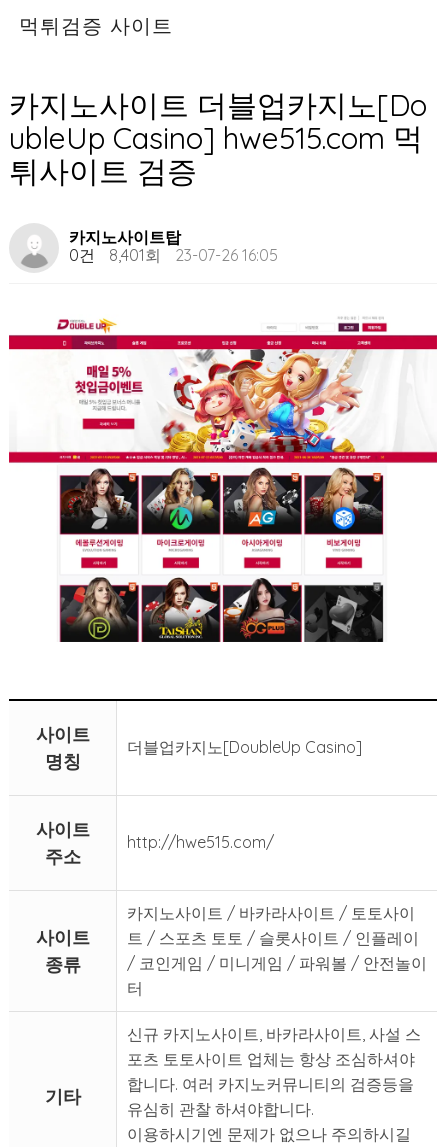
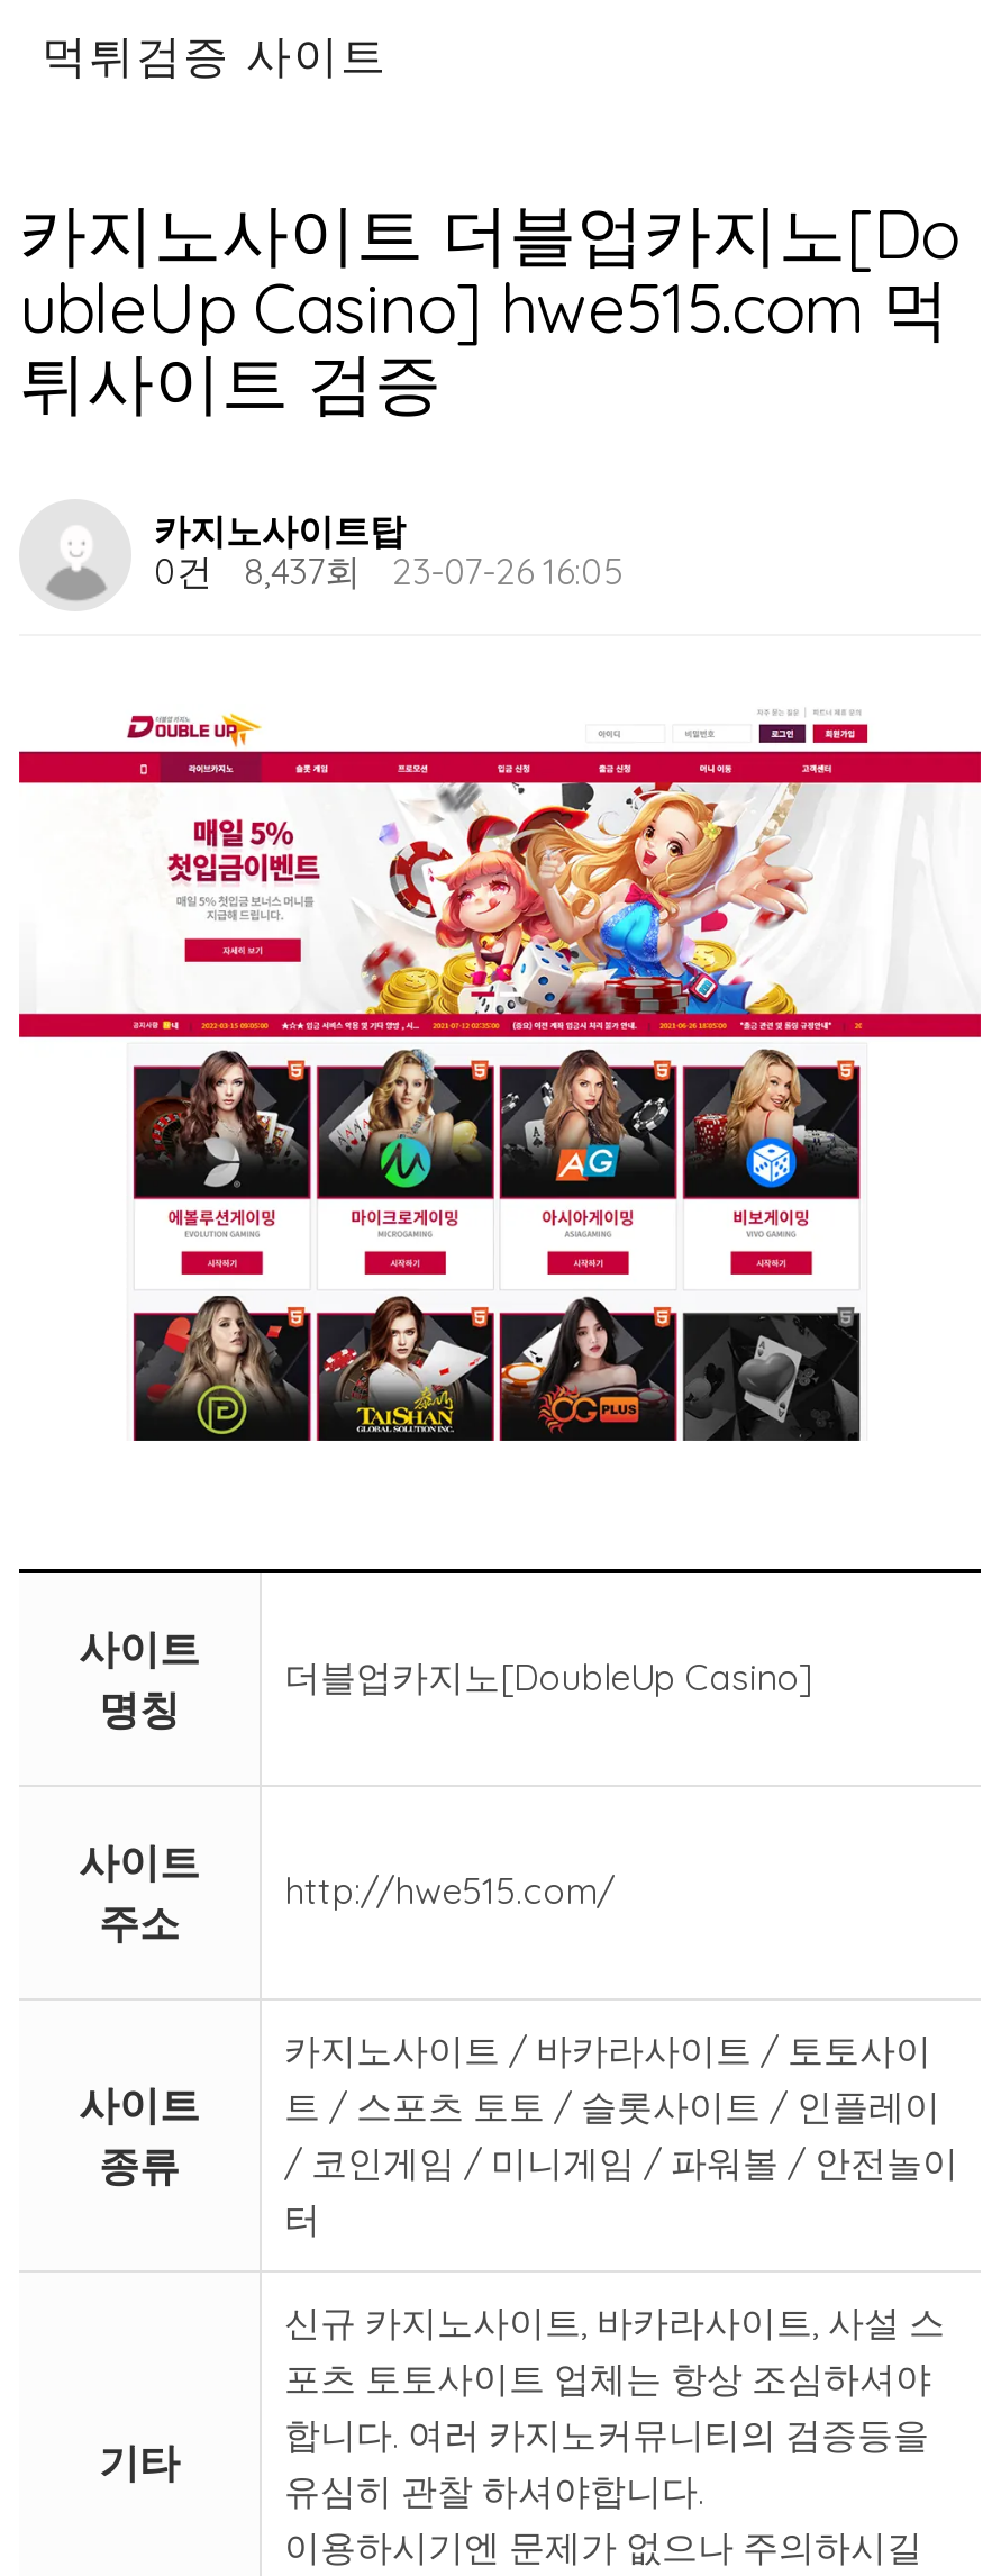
[69,245,278,265] 0건 8,401회 23-07-26 16:05 -> [154,549,624,594] 0건 8,437회 23-07-26 16:05

